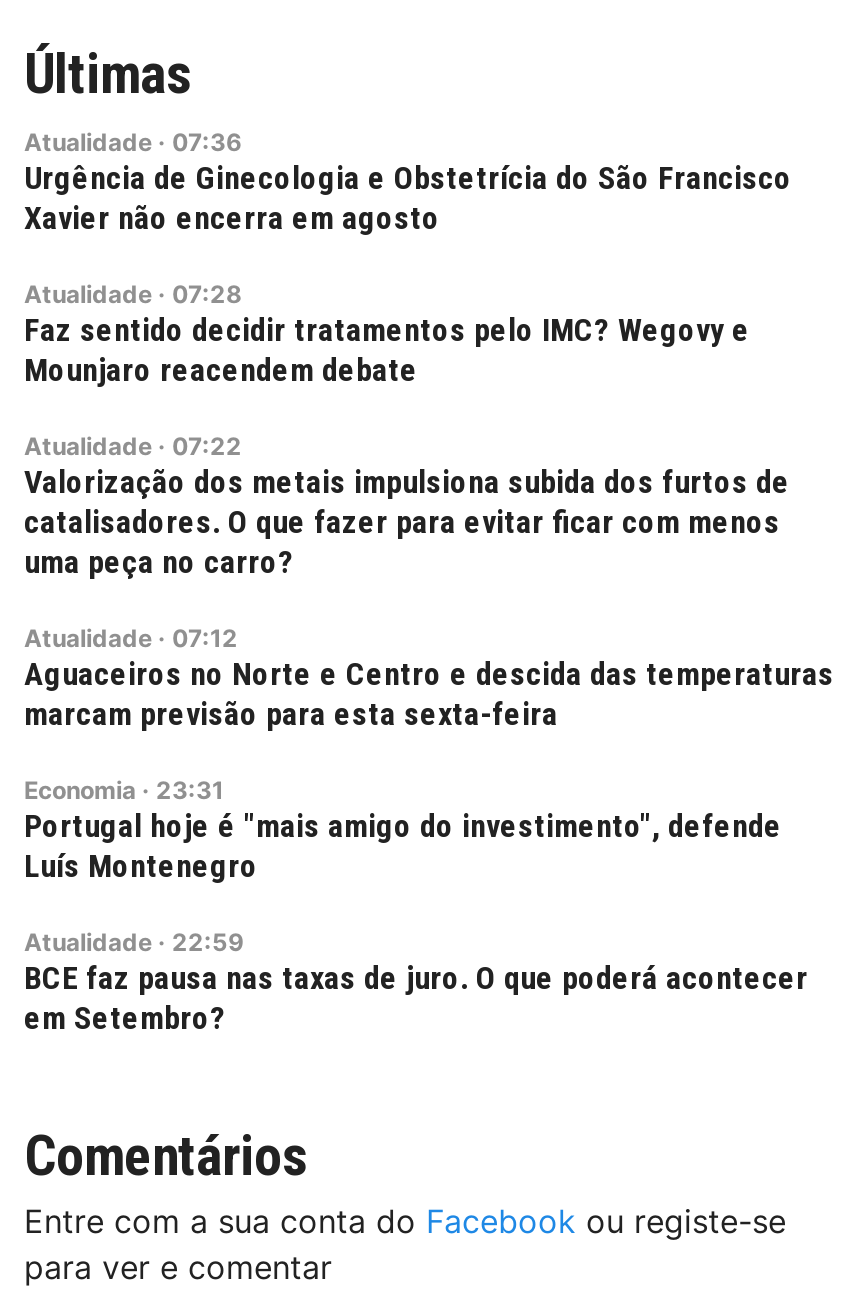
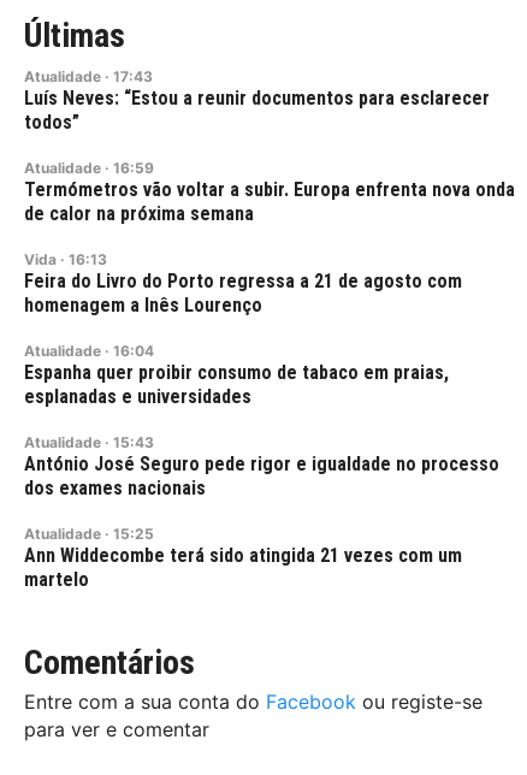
[24,127,792,237] Atualidade · 07:36 | Urgência de Ginecologia e Obstetrícia do São Francisco | Xavier não encerra em agosto -> [24,67,490,133] Atualidade · 17:43 | Luís Neves: “Estou a reunir documentos para esclarecer | todos”
[24,279,750,389] Atualidade · 07:28 | Faz sentido decidir tratamentos pelo IMC? Wegovy e | Mounjaro reacendem debate -> [24,159,515,225] Atualidade · 16:59 | Termómetros vão voltar a subir. Europa enfrenta nova onda | de calor na próxima semana
[24,431,790,581] Atualidade · 07:22 | Valorização dos metais impulsiona subida dos furtos de | catalisadores. O que fazer para evitar ficar com menos | uma peça no carro? -> [24,250,462,316] Vida · 16:13 | Feira do Livro do Porto regressa a 21 de agosto com | homenagem a Inês Lourenço
[24,623,834,733] Atualidade · 07:12 | Aguaceiros no Norte e Centro e descida das temperaturas | marcam previsão para esta sexta-feira -> [24,342,449,408] Atualidade · 16:04 | Espanha quer proibir consumo de tabaco em praias, | esplanadas e universidades
[24,775,782,885] Economia · 23:31 | Portugal hoje é "mais amigo do investimento", defende | Luís Montenegro -> [24,433,499,499] Atualidade · 15:43 | António José Seguro pede rigor e igualdade no processo | dos exames nacionais
[24,927,808,1037] Atualidade · 22:59 | BCE faz pausa nas taxas de juro. O que poderá acontecer | em Setembro? -> [24,525,462,591] Atualidade · 15:25 | Ann Widdecombe terá sido atingida 21 vezes com um | martelo

